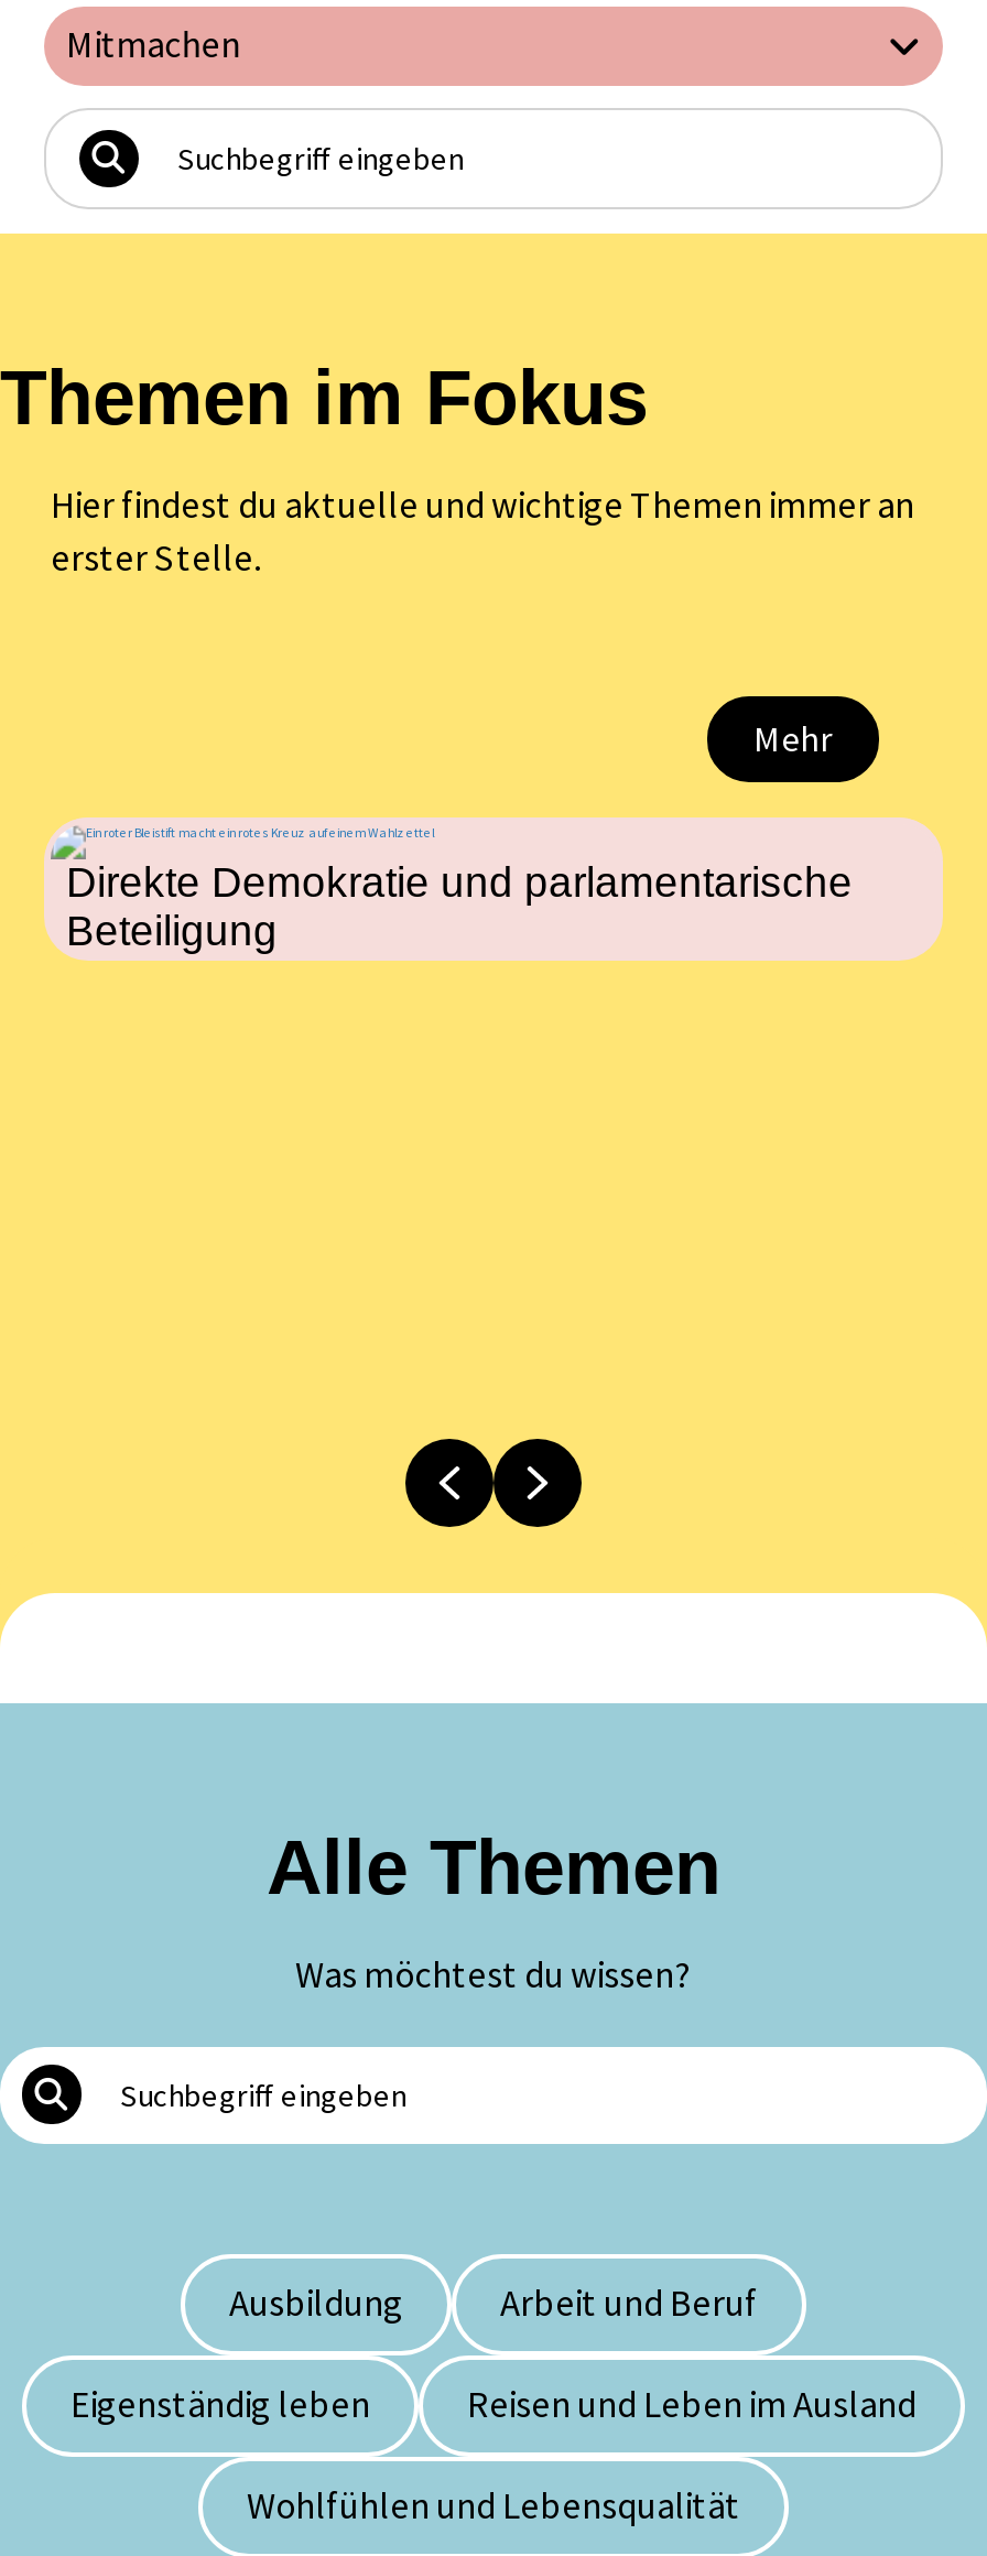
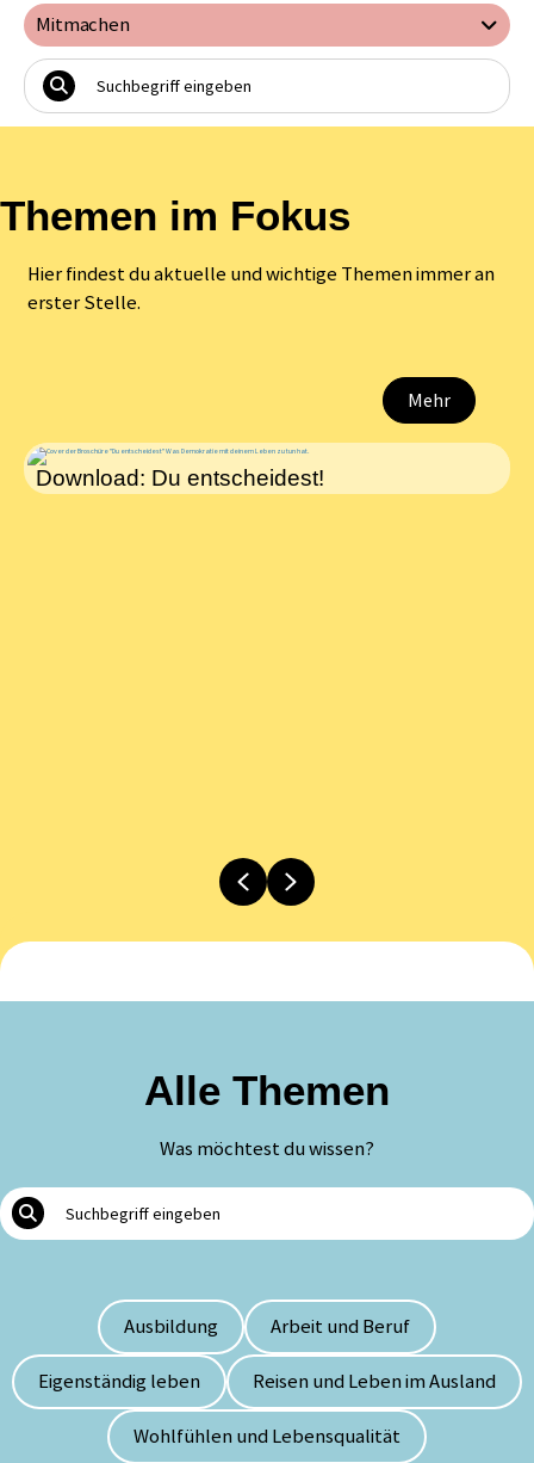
[66,860,853,954] Direkte Demokratie und parlamentarische | Beteiligung -> [36,466,324,491] Download: Du entscheidest!

